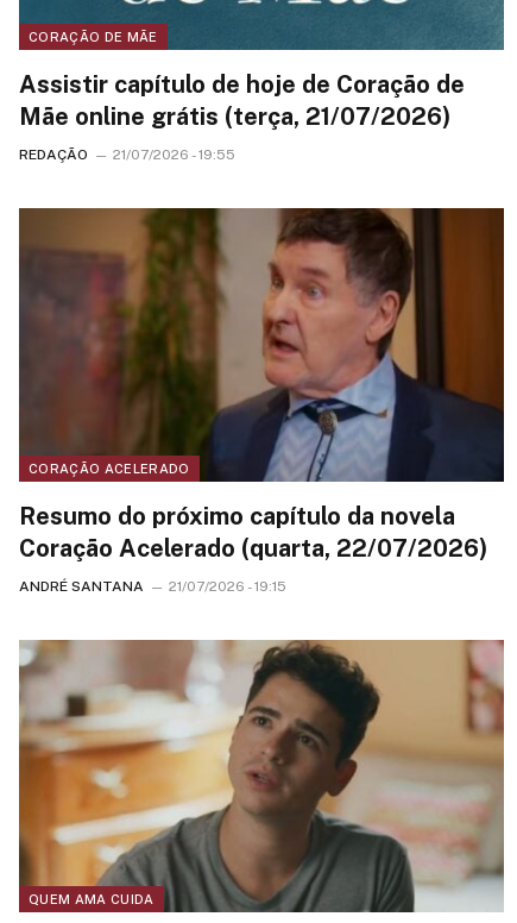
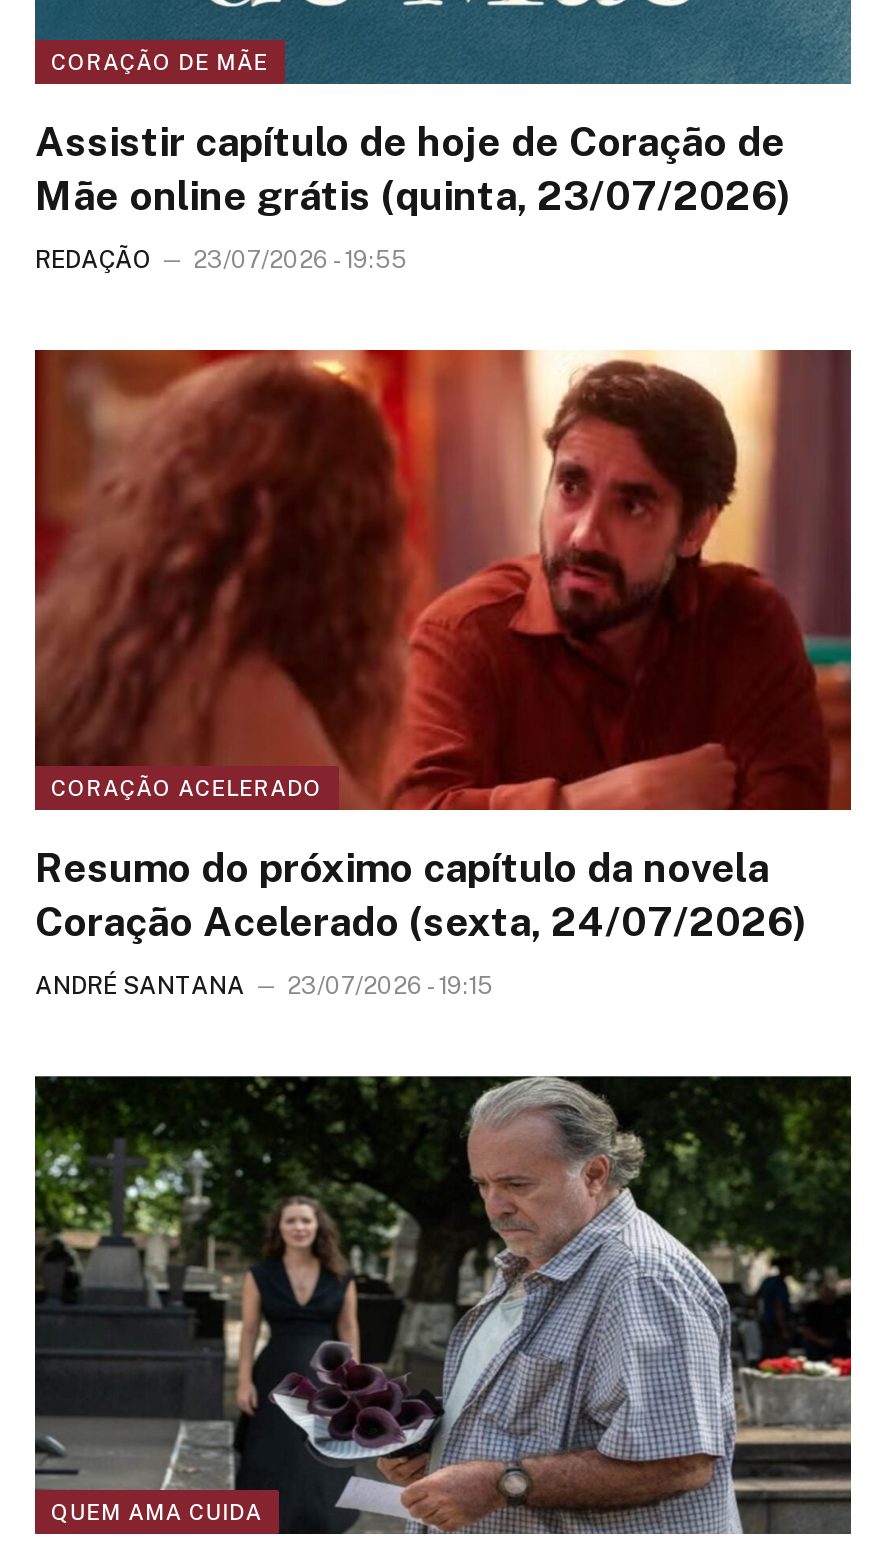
[19,102,450,131] Mãe online grátis (terça, 21/07/2026) -> [35,172,791,220] Mãe online grátis (quinta, 23/07/2026)
[19,146,235,163] REDAÇÃO 21/07/2026 - 19:55 -> [35,246,407,274] REDAÇÃO 23/07/2026 - 19:55
[19,207,505,483] [image] -> [35,348,853,812] [image]
[19,533,487,562] Coração Acelerado (quarta, 22/07/2026) -> [35,897,807,945] Coração Acelerado (sexta, 24/07/2026)
[19,577,286,594] ANDRÉ SANTANA 21/07/2026 - 19:15 -> [35,971,493,999] ANDRÉ SANTANA 23/07/2026 - 19:15
[18,639,505,912] [image] -> [33,1074,853,1536] [image]

